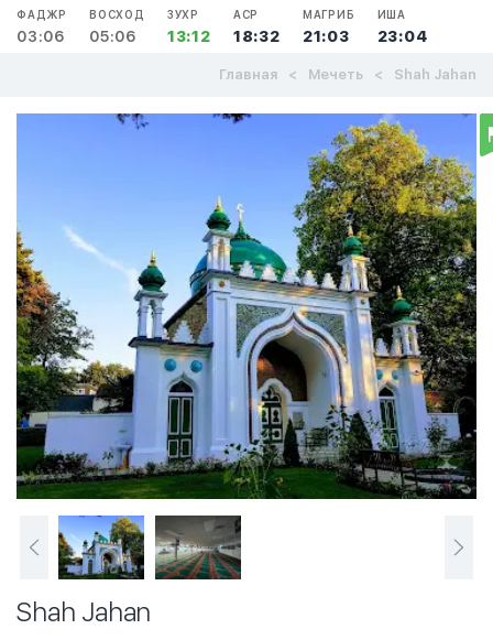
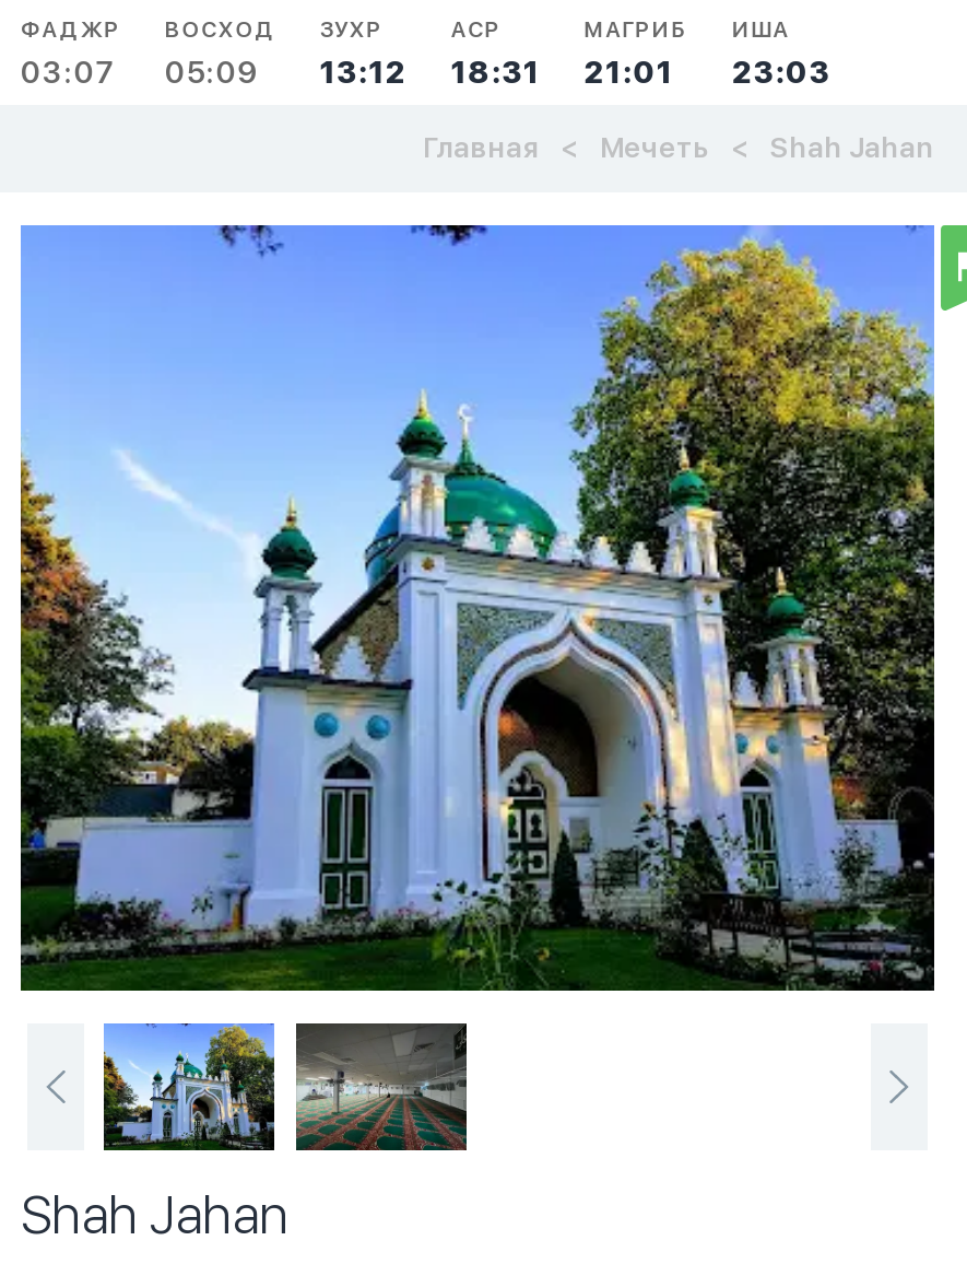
[17,28,65,45] 03:06 -> [21,55,117,90] 03:07
[89,28,136,45] 05:06 -> [165,55,259,90] 05:09
[233,28,280,45] 18:32 -> [451,55,540,90] 18:31
[302,28,350,45] 21:03 -> [584,55,674,90] 21:01
[377,28,428,45] 23:04 -> [732,55,831,90] 23:03

